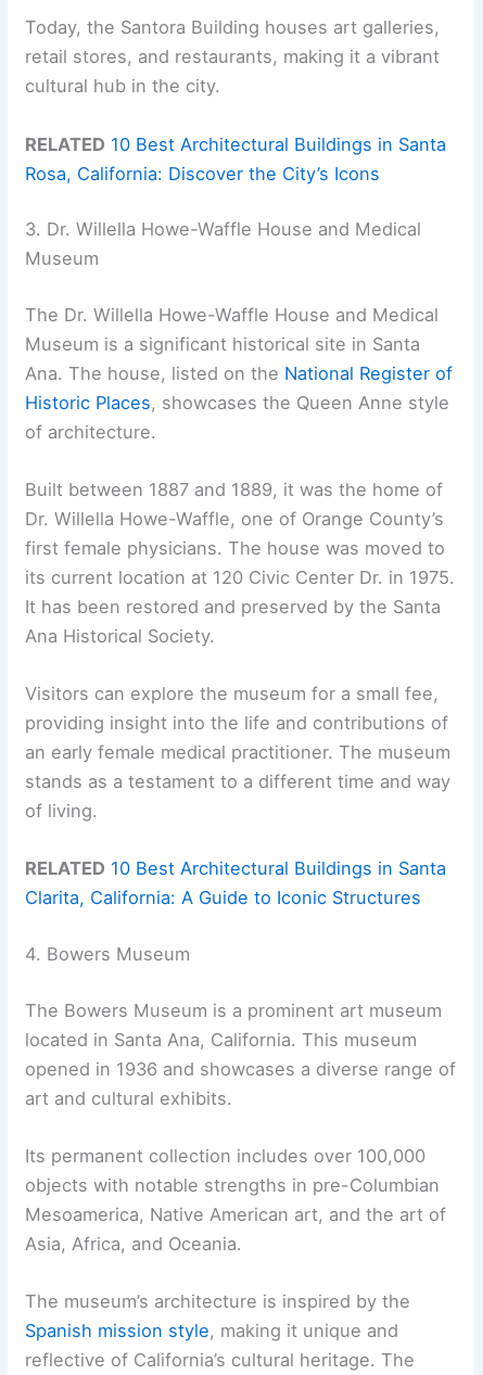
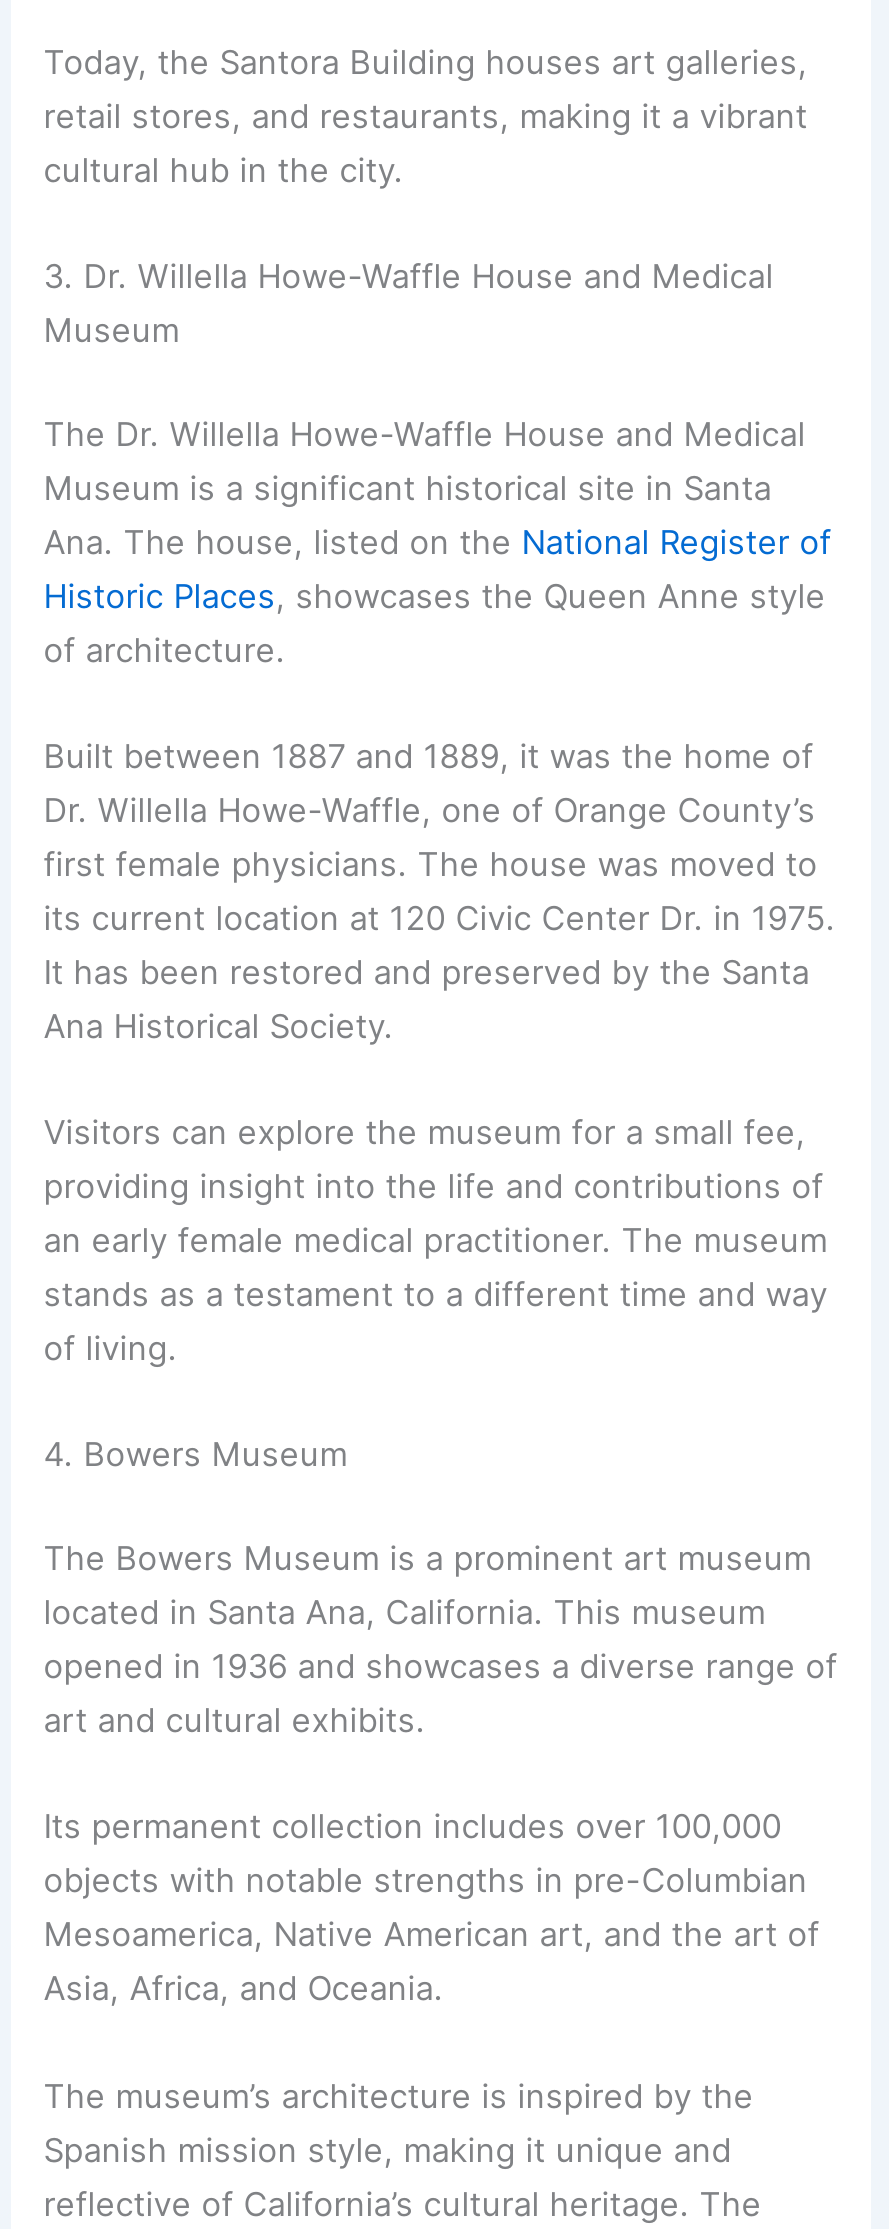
[25,133,446,184] RELATED 10 Best Architectural Buildings in Santa | Rosa, California: Discover the City’s Icons -> none
[25,858,446,909] RELATED 10 Best Architectural Buildings in Santa | Clarita, California: A Guide to Iconic Structures -> none

